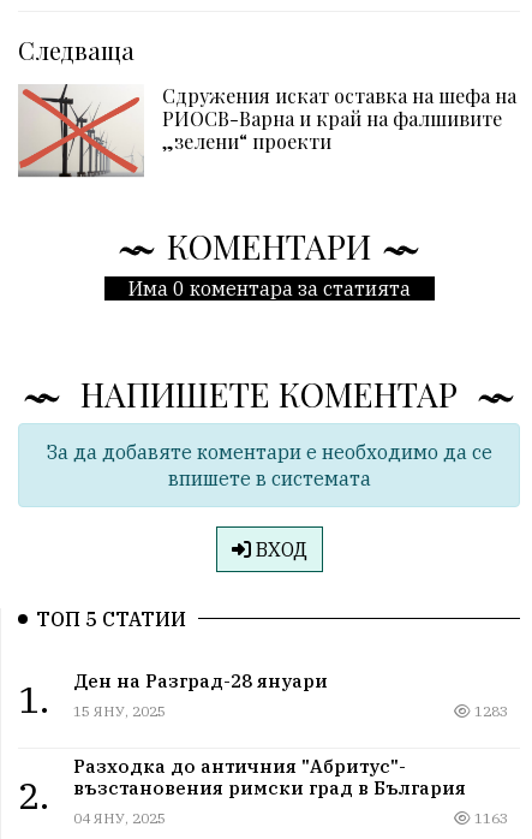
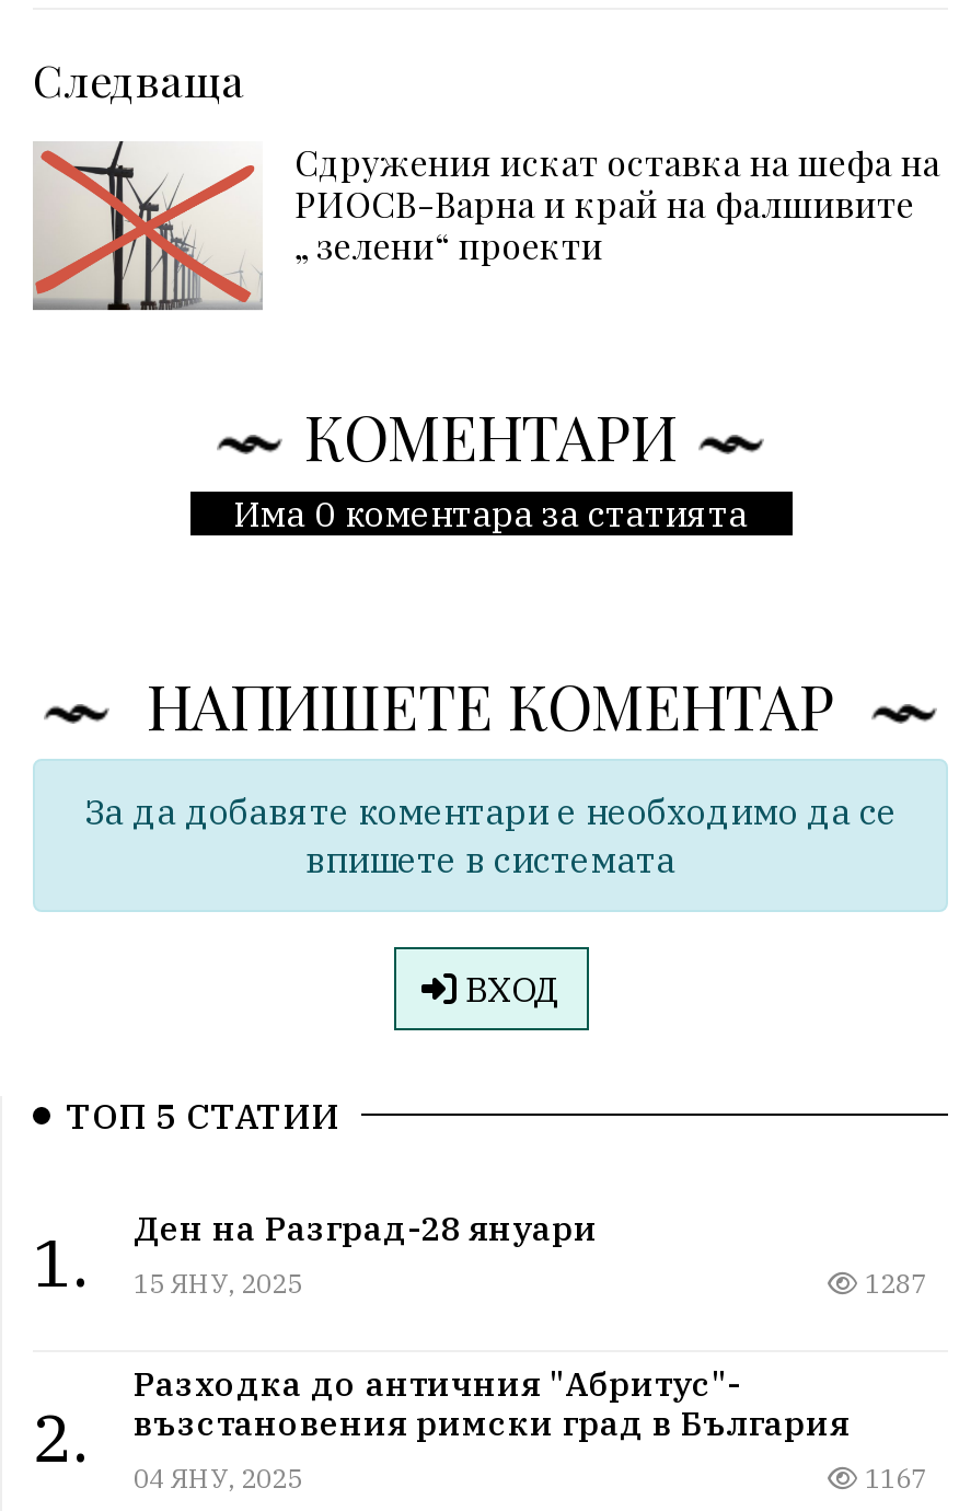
[471,702,508,720] 1283 -> [858,1267,926,1300] 1287
[471,809,508,827] 1163 -> [858,1462,926,1495] 1167

